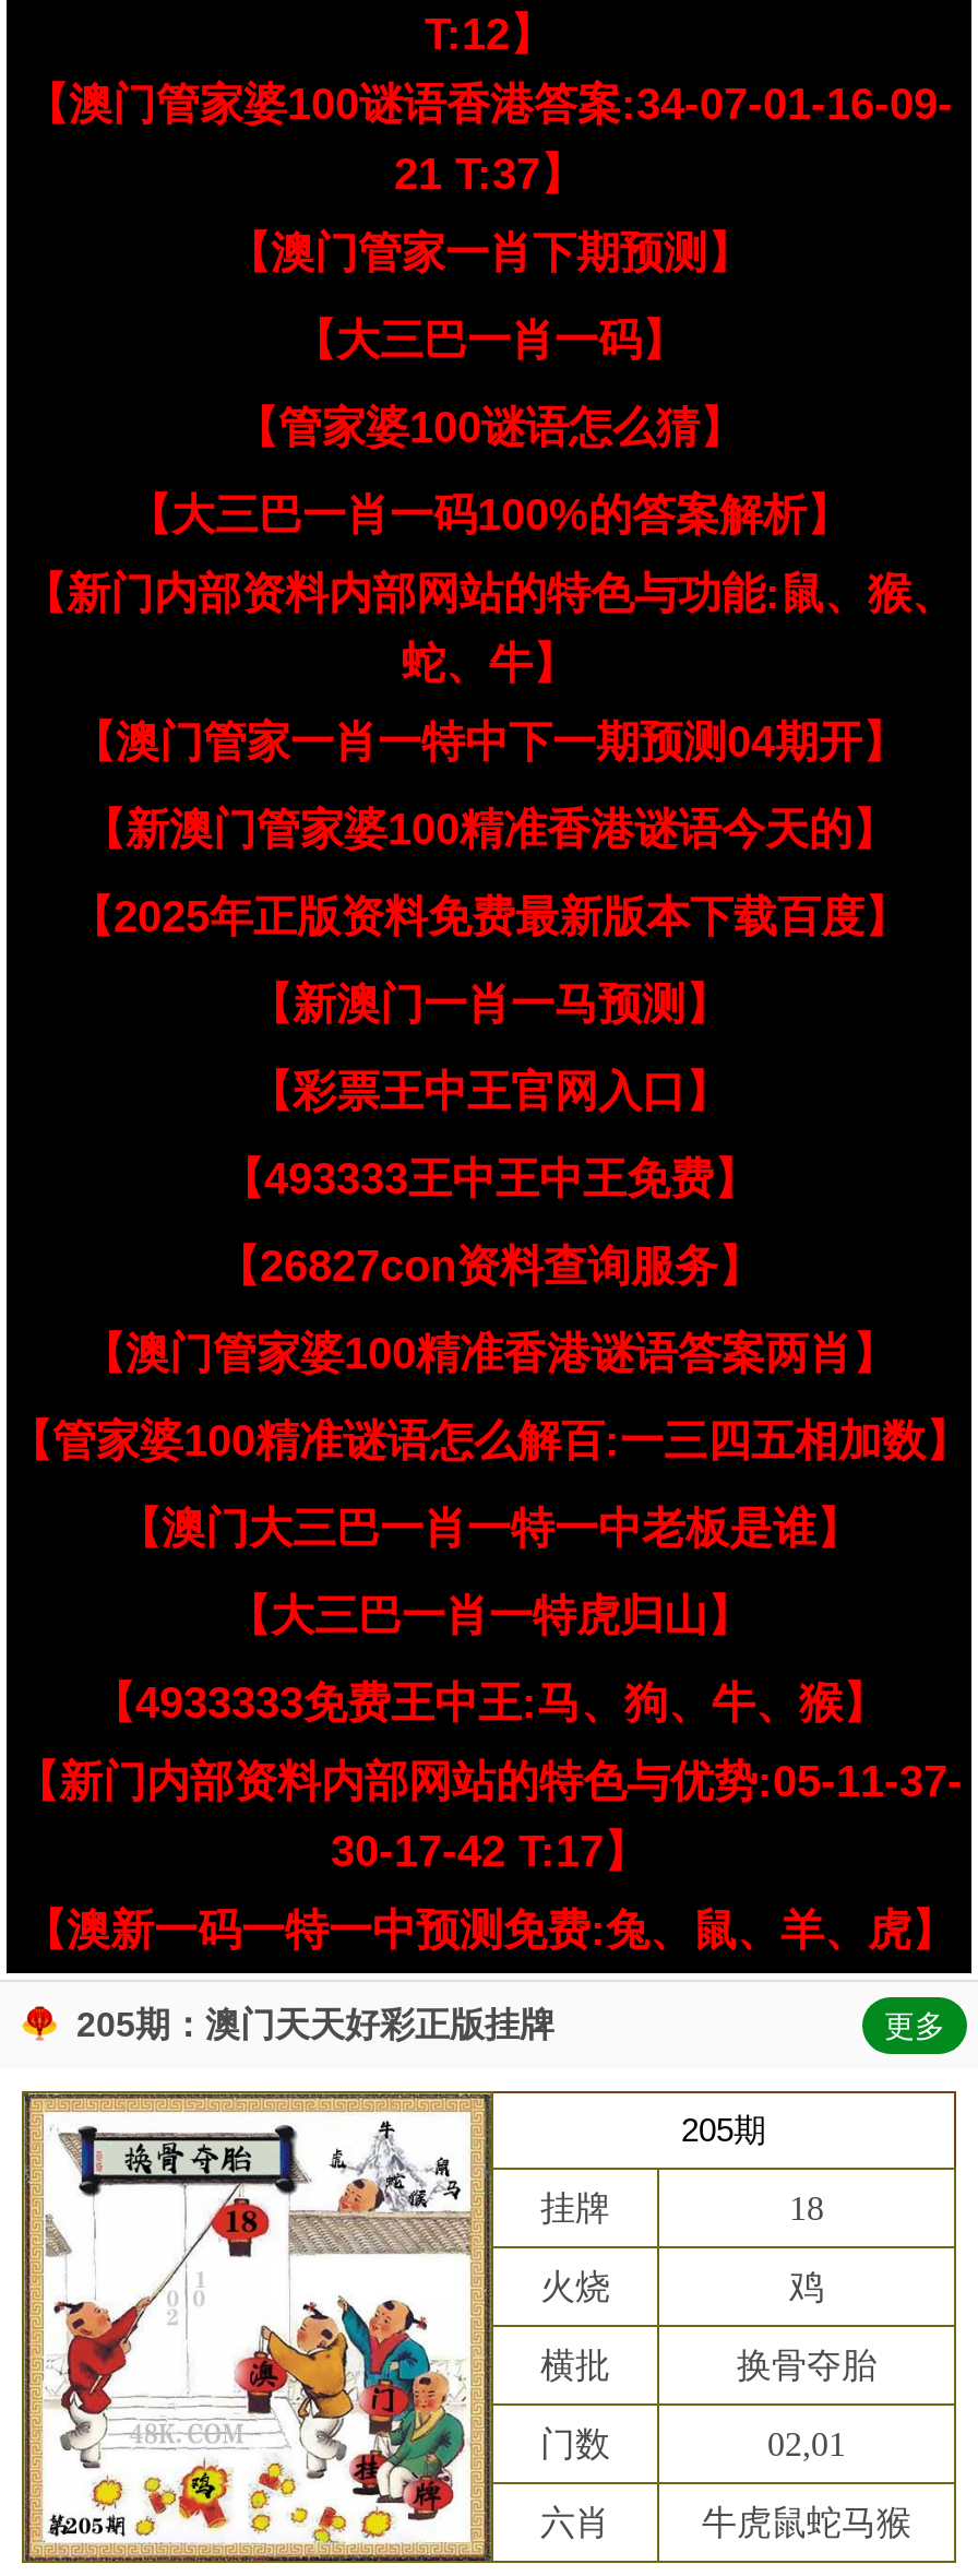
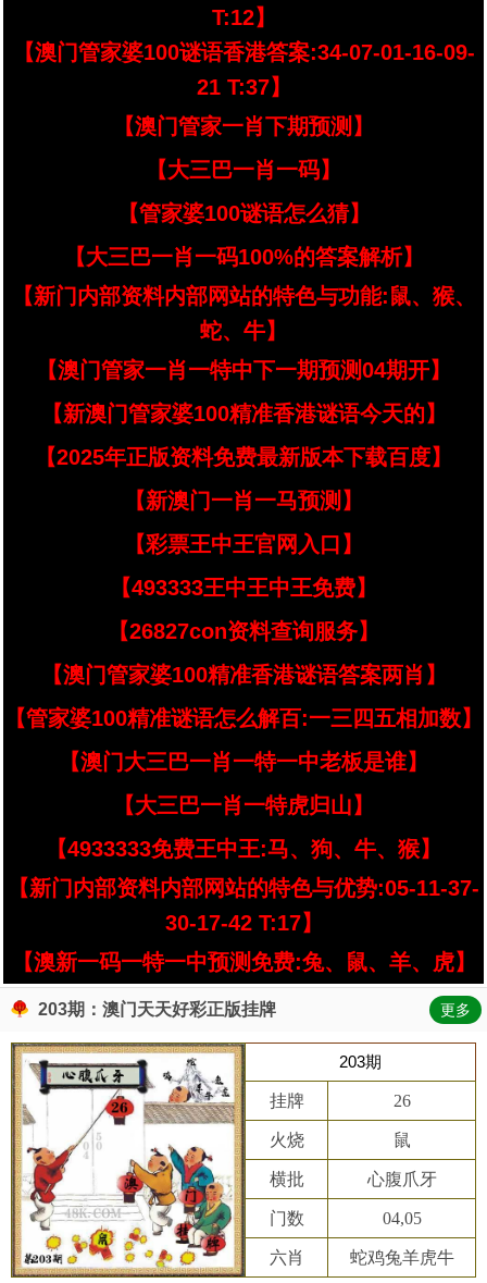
[76,2006,554,2043] 205期：澳门天天好彩正版挂牌 -> [38,1000,276,1019] 203期：澳门天天好彩正版挂牌
[681,2111,766,2148] 205期 -> [339,1052,382,1071] 203期
[789,2189,824,2227] 18 -> [393,1091,410,1110] 26
[789,2268,824,2305] 鸡 -> [393,1131,410,1149] 鼠
[737,2347,876,2384] 换骨夺胎 -> [367,1170,436,1188] 心腹爪牙
[767,2425,846,2462] 02,01 -> [382,1209,421,1228] 04,05
[702,2504,911,2541] 牛虎鼠蛇马猴 -> [349,1248,454,1267] 蛇鸡兔羊虎牛

